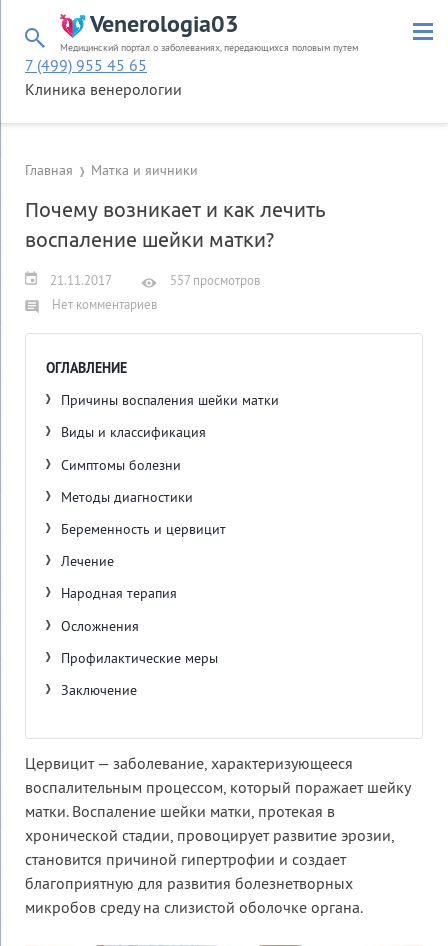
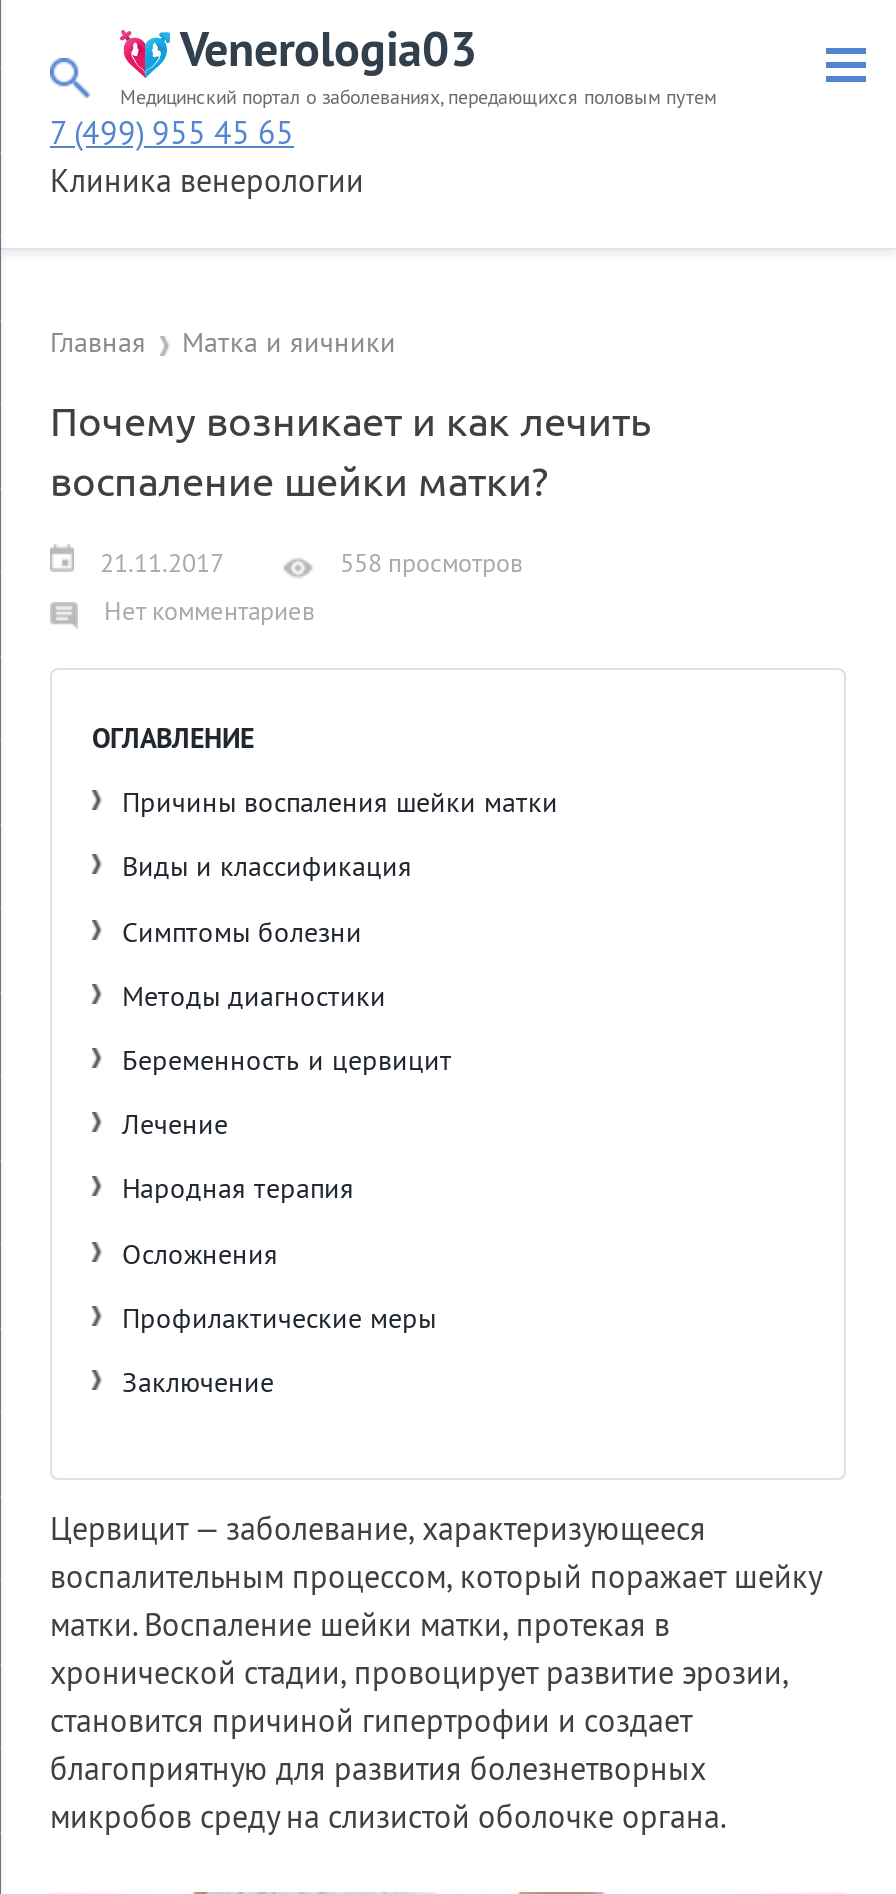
[167,274,260,290] 557 просмотров -> [334,550,522,582] 558 просмотров

